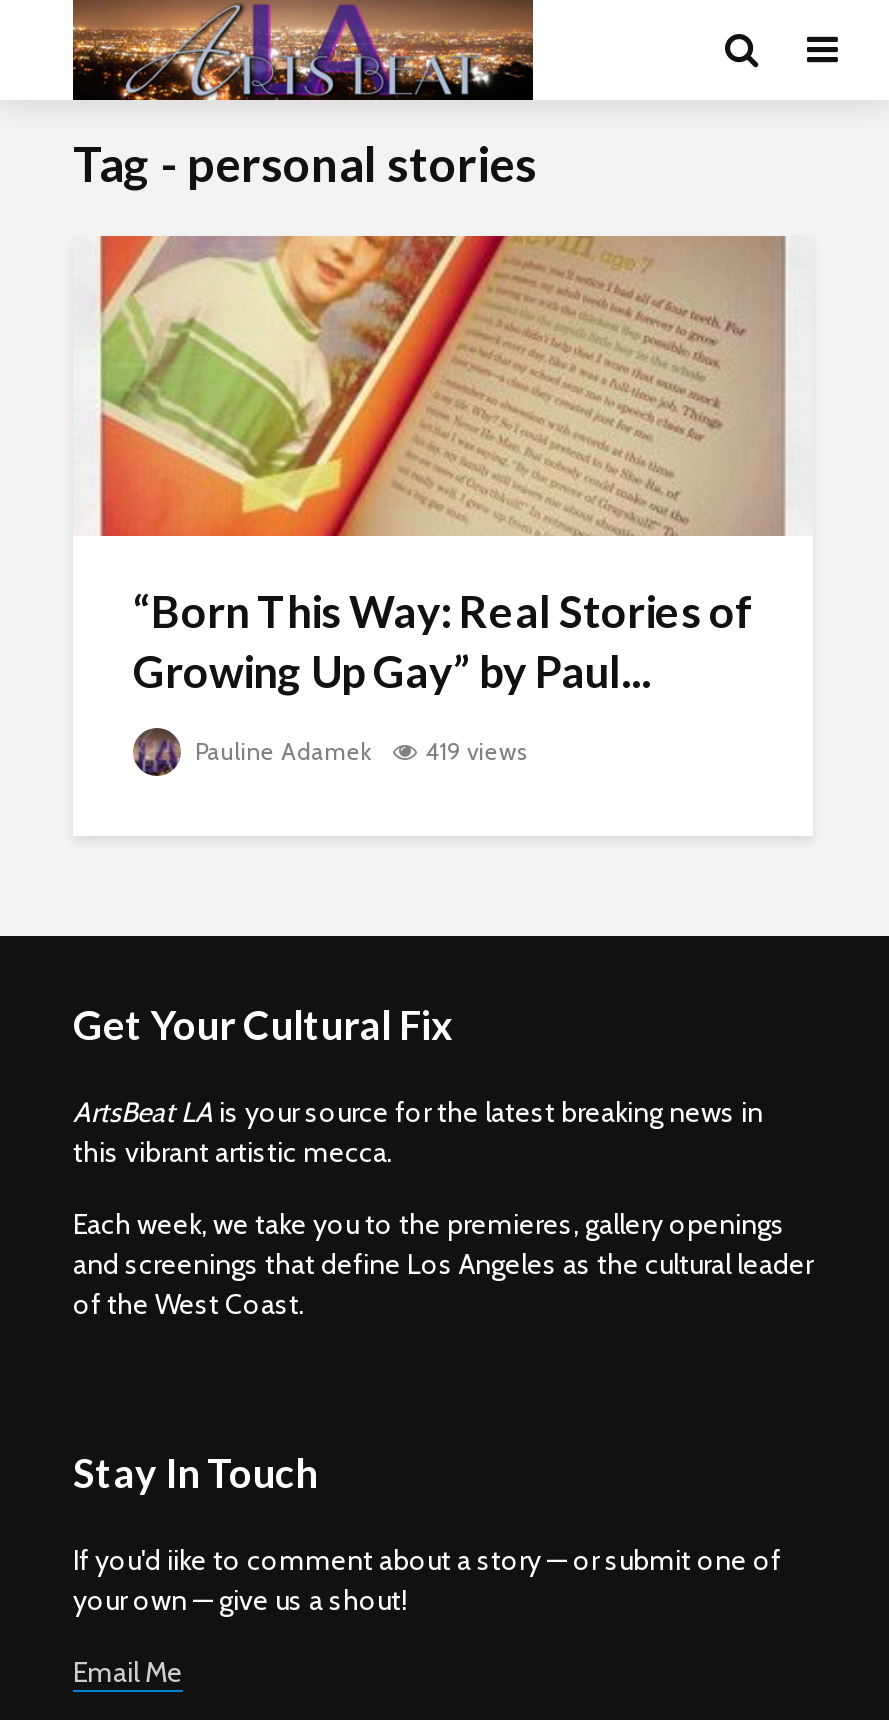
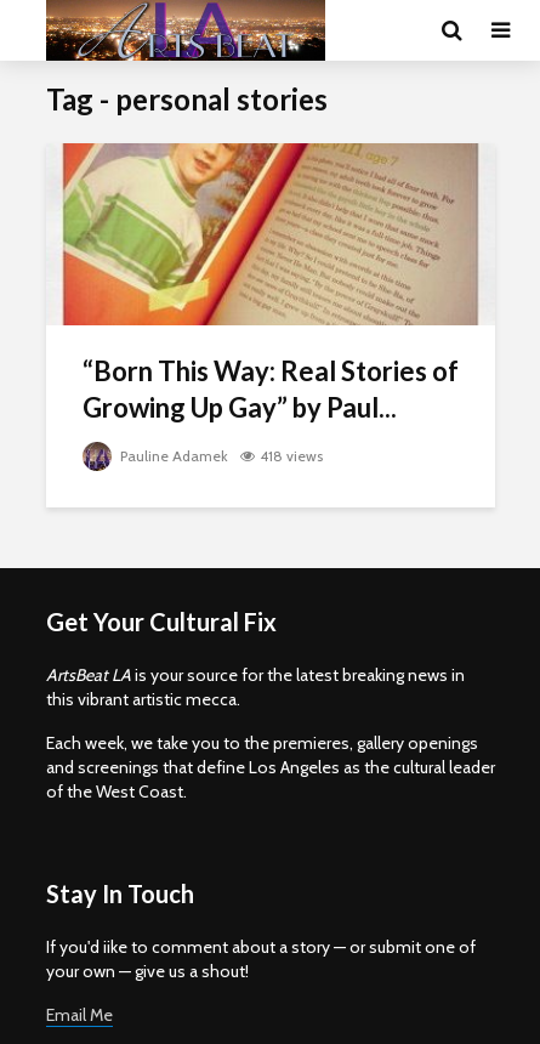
[189,736,527,766] Pauline Adamek 419 views -> [116,447,323,465] Pauline Adamek 418 views

